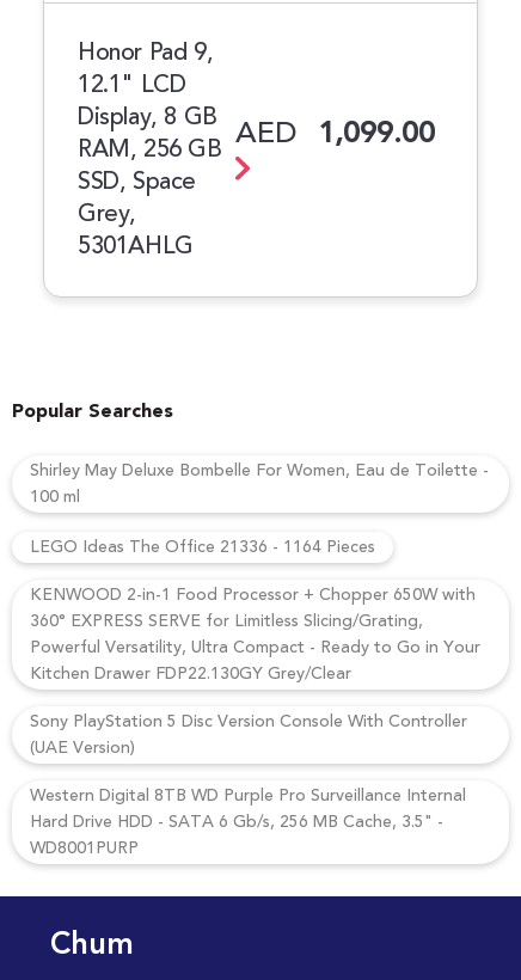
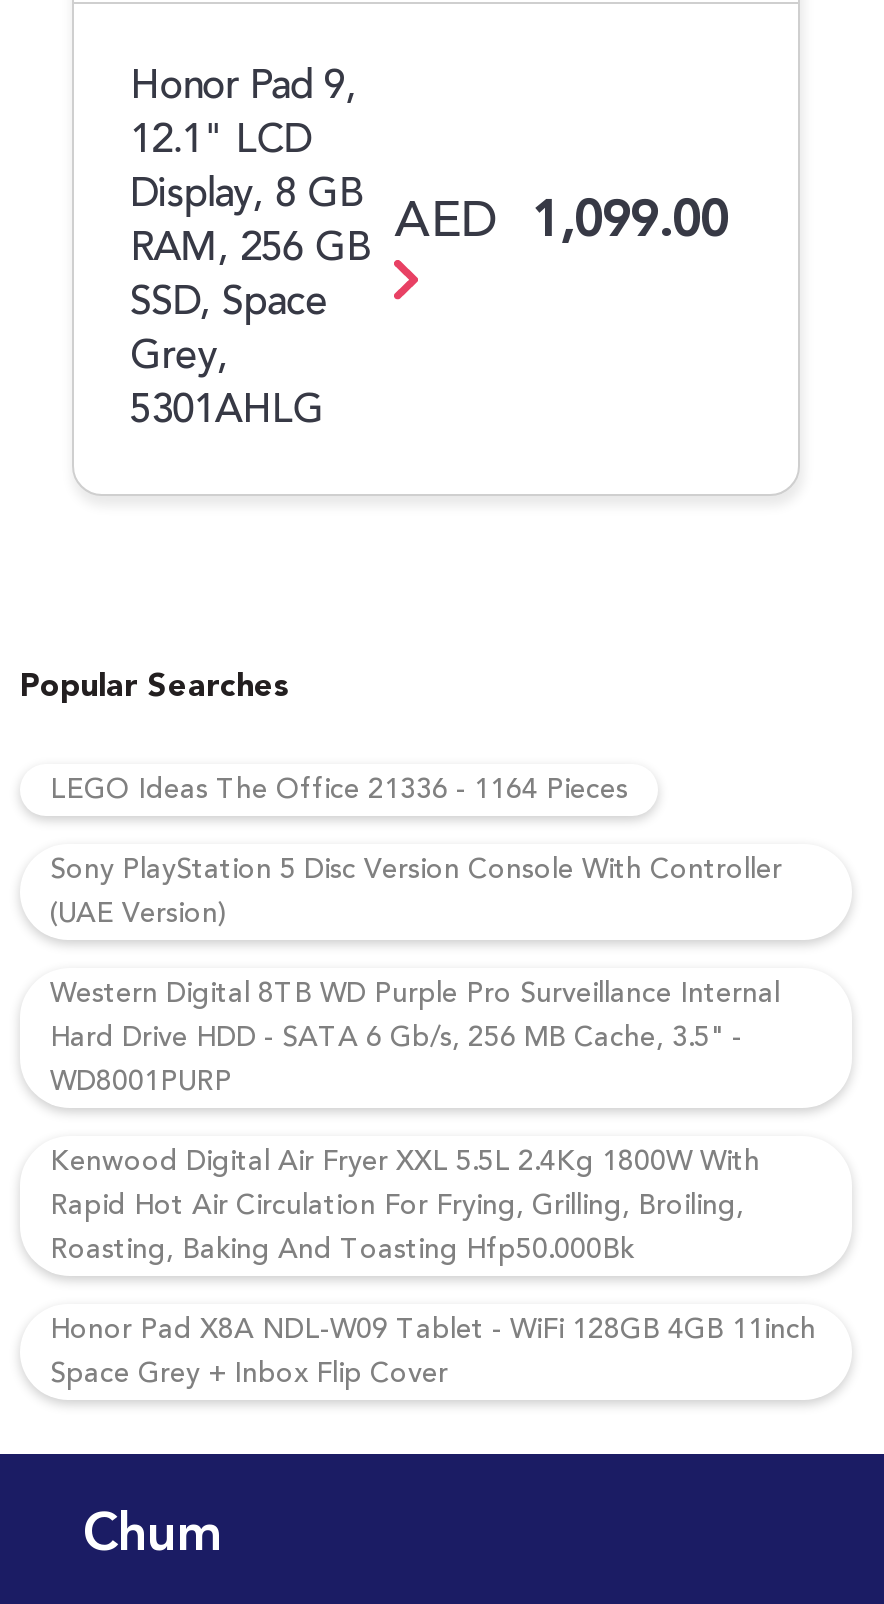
[30,458,489,511] Shirley May Deluxe Bombelle For Women, Eau de Toilette - | 100 ml -> none
moved [30,535,375,561] -> [50,769,628,813]: LEGO Ideas The Office 21336 - 1164 Pieces
[30,582,480,688] KENWOOD 2-in-1 Food Processor + Chopper 650W with | 360° EXPRESS SERVE for Limitless Slicing/Grating, | Powerful Versatility, Ultra Compact - Ready to Go in Your | Kitchen Drawer FDP22.130GY Grey/Clear -> none
moved [30,709,467,862] -> [50,849,782,1105]: Sony PlayStation 5 Disc Version Console With Controller | (UAE Version) | Western Digital 8TB WD Purple Pro Surveillance Internal | Hard Drive HDD - SATA 6 Gb/s, 256 MB Cache, 3.5" - | WD8001PURP
none -> [50,1141,816,1397] Kenwood Digital Air Fryer XXL 5.5L 2.4Kg 1800W With | Rapid Hot Air Circulation For Frying, Grilling, Broiling, | Roasting, Baking And Toasting Hfp50.000Bk | Honor Pad X8A NDL-W09 Tablet - WiFi 128GB 4GB 11inch | Space Grey + Inbox Flip Cover

